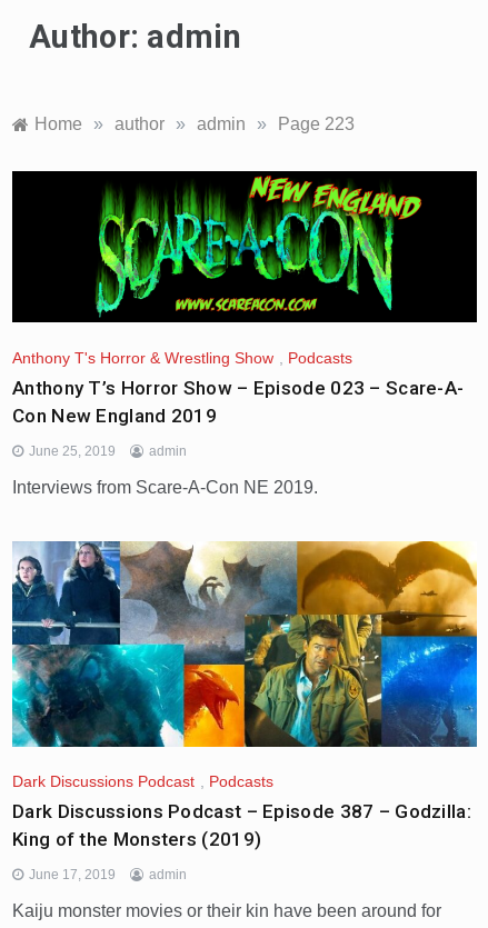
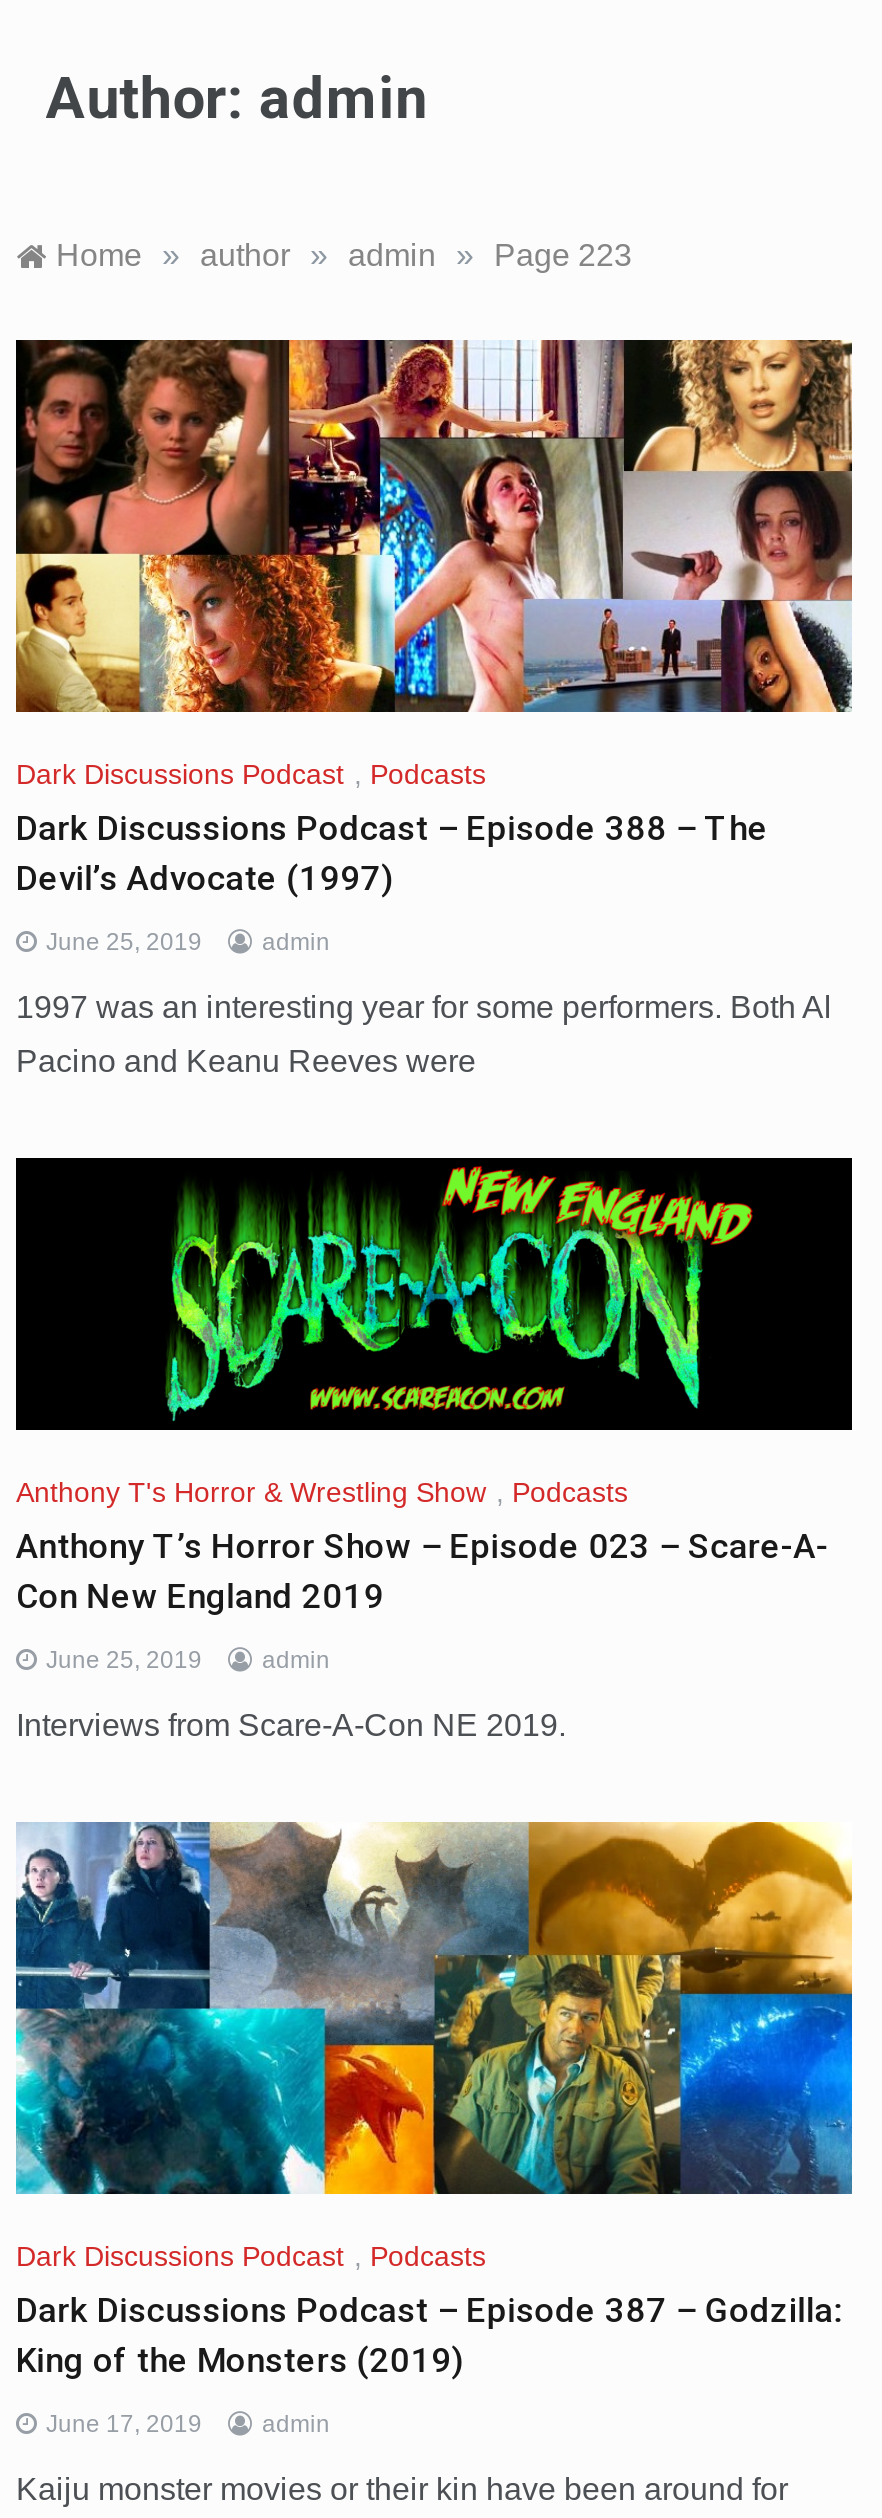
none -> [14,338,854,1078] [image] | Dark Discussions Podcast , Podcasts | Dark Discussions Podcast – Episode 388 – The | Devil’s Advocate (1997) | June 25, 2019 | admin | 1997 was an interesting year for some performers. Both Al | Pacino and Keanu Reeves were

